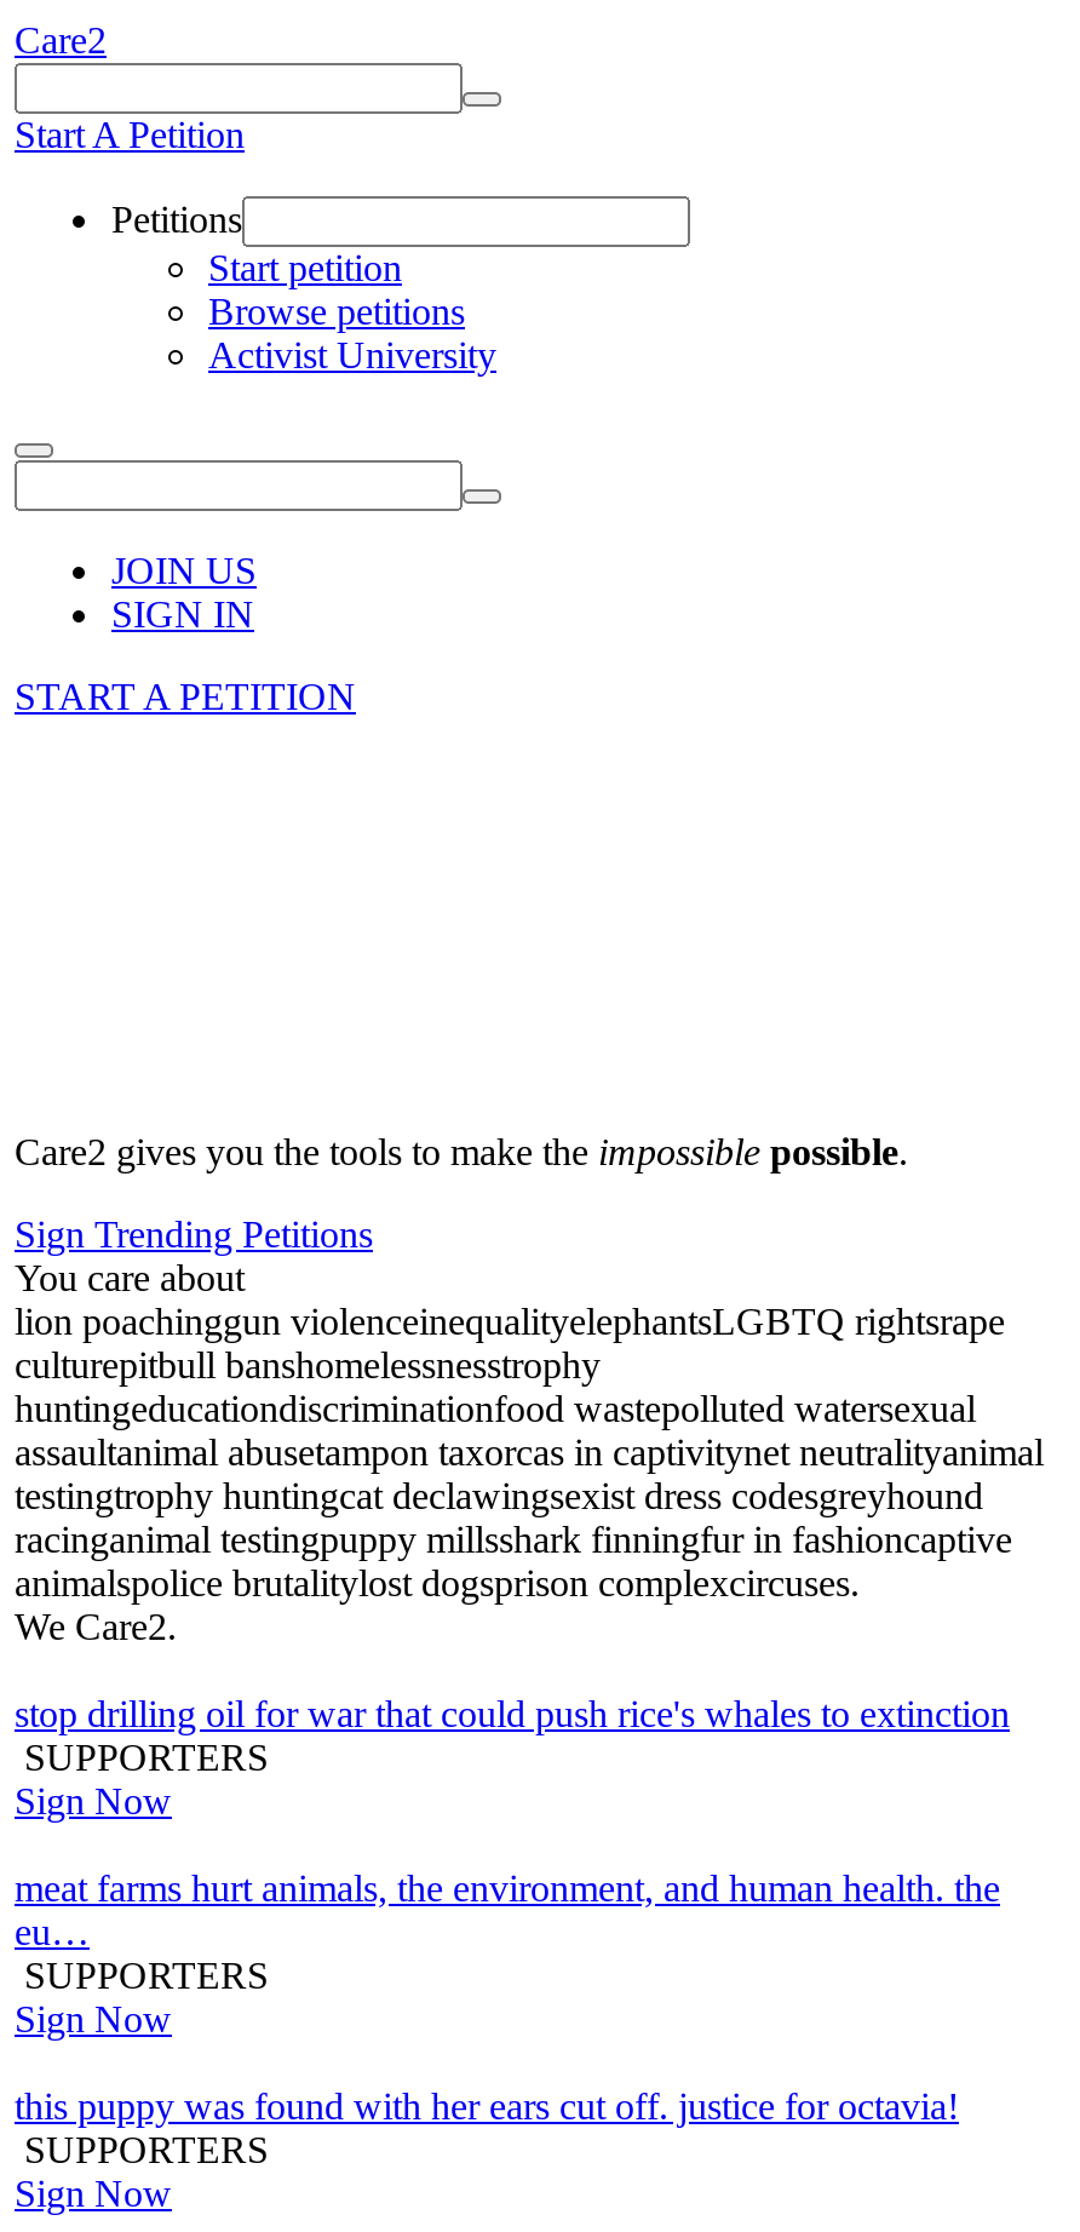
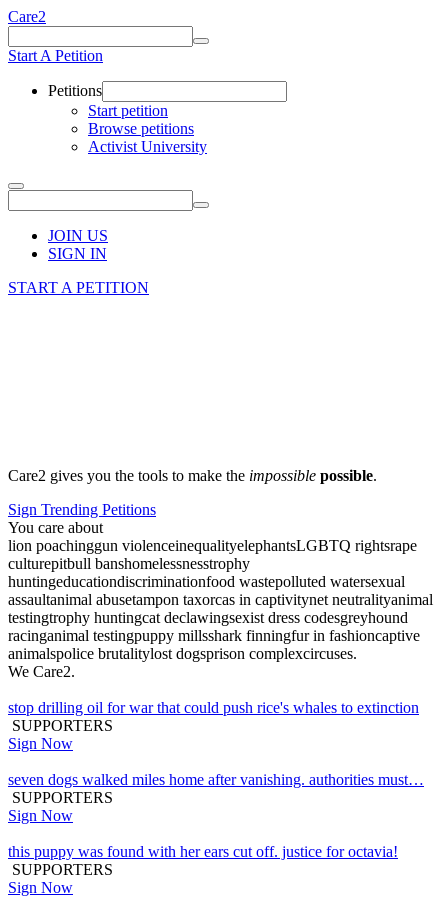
[15,1867,1000,1952] meat farms hurt animals, the environment, and human health. the | eu… -> [8,771,424,788] seven dogs walked miles home after vanishing. authorities must…

